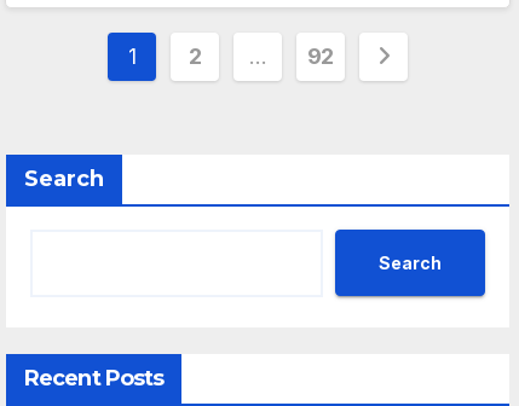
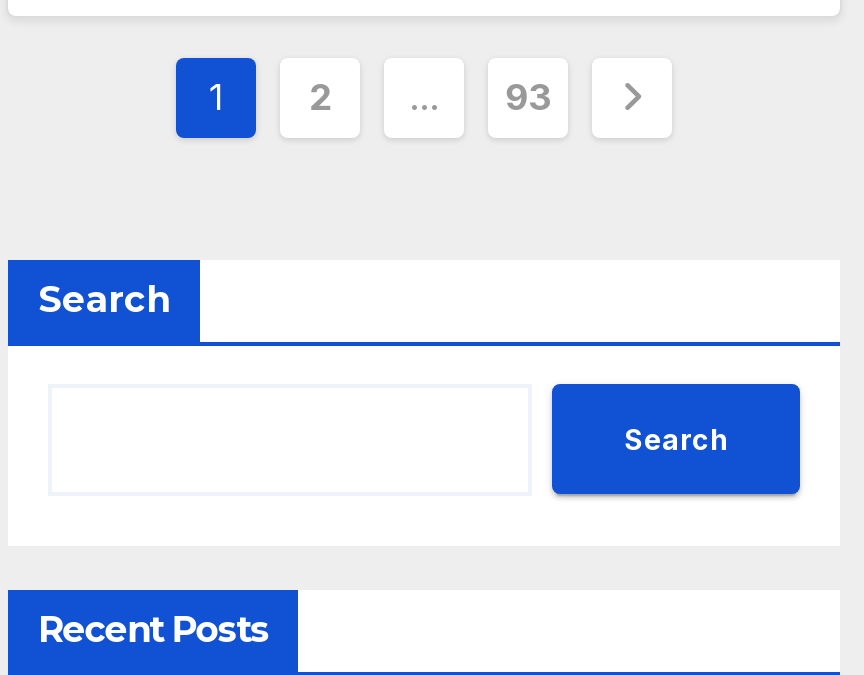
[307,44,334,69] 92 -> [505,77,551,119] 93

